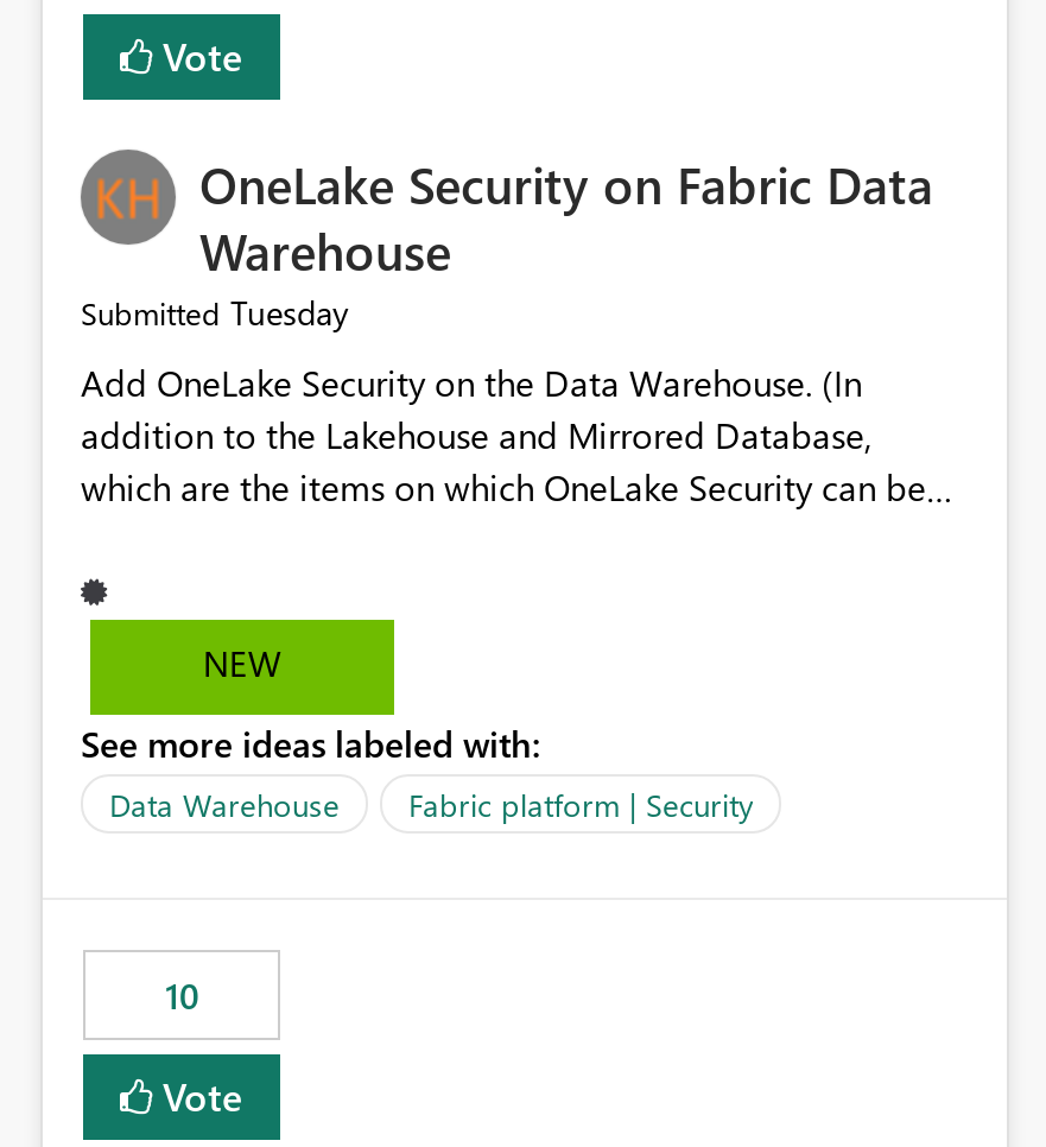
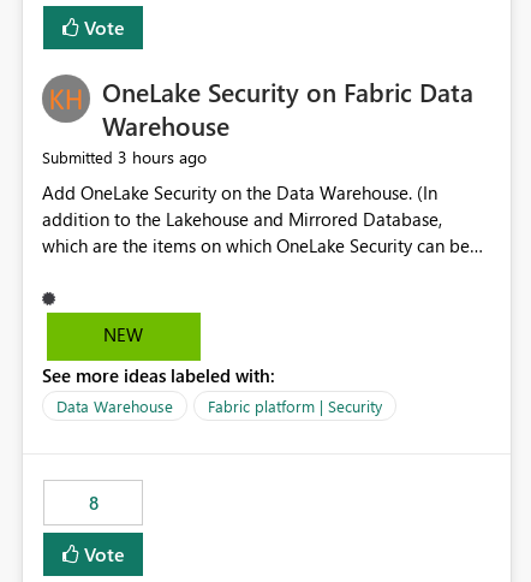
[81,291,349,336] Submitted Tuesday -> [42,146,207,169] Submitted 3 hours ago
[165,972,198,1020] 10 -> [88,491,98,515] 8

